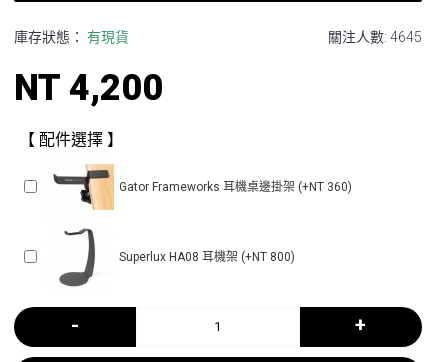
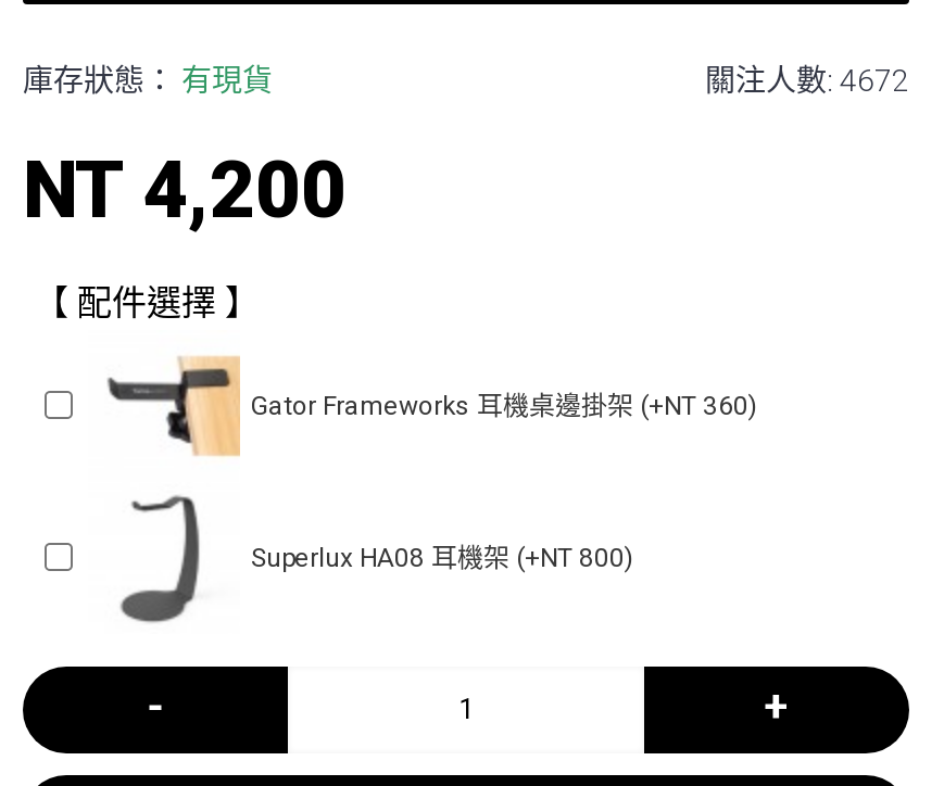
[328,29,422,45] 關注人數: 4645 -> [705,63,909,97] 關注人數: 4672

